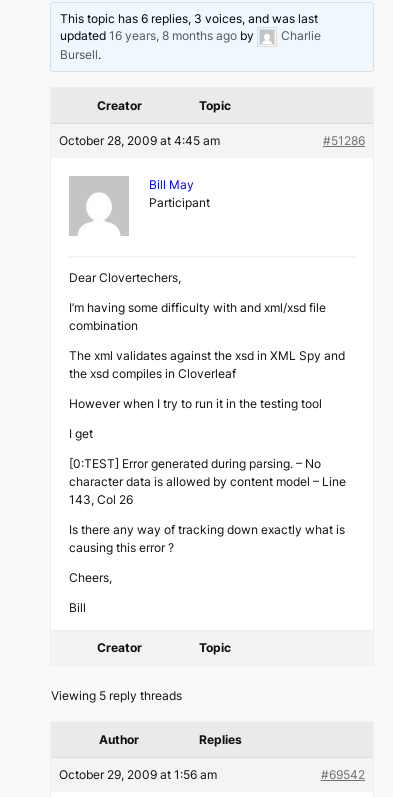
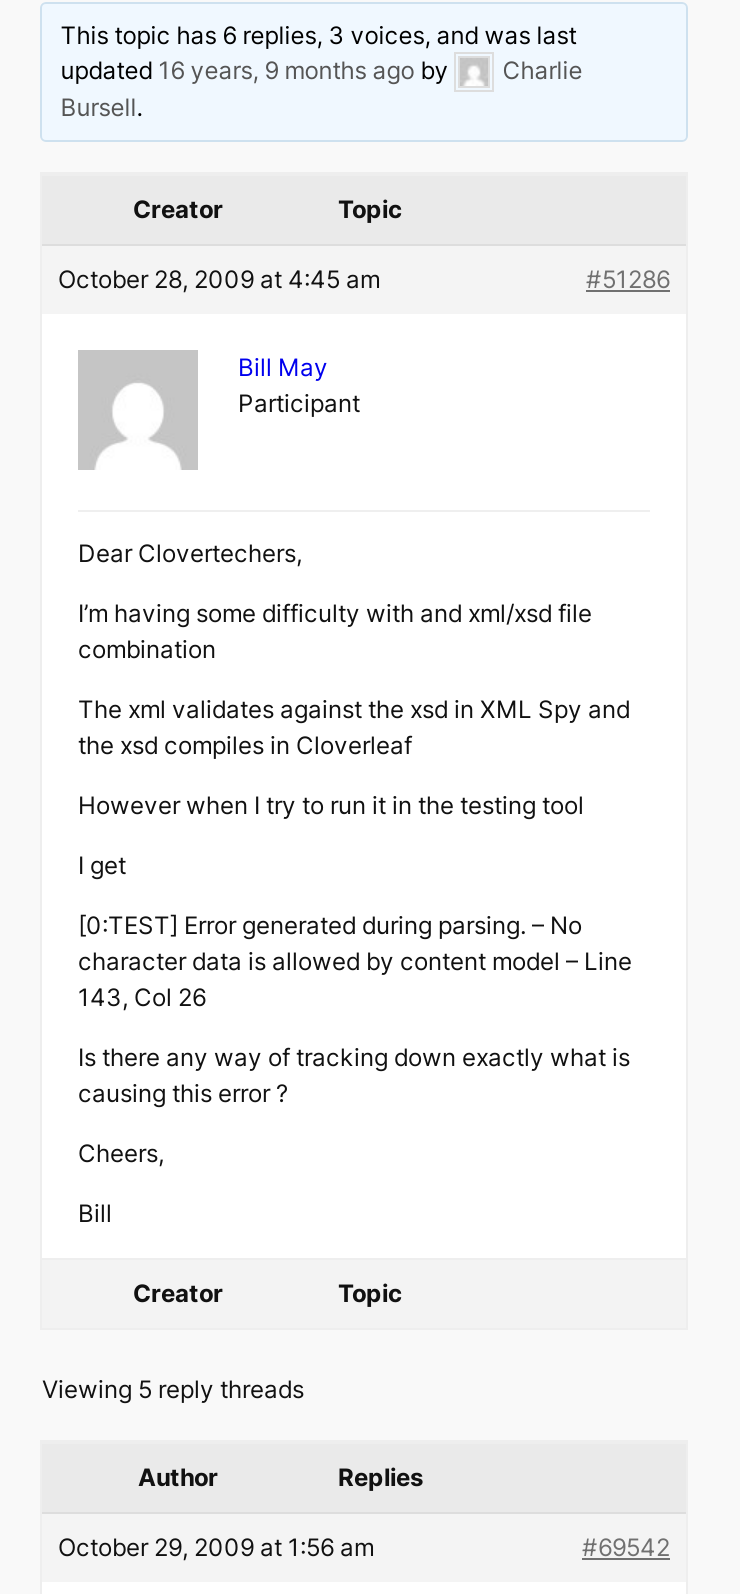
[60,28,257,43] updated 16 years, 8 months ago by -> [60,55,454,85] updated 16 years, 9 months ago by

